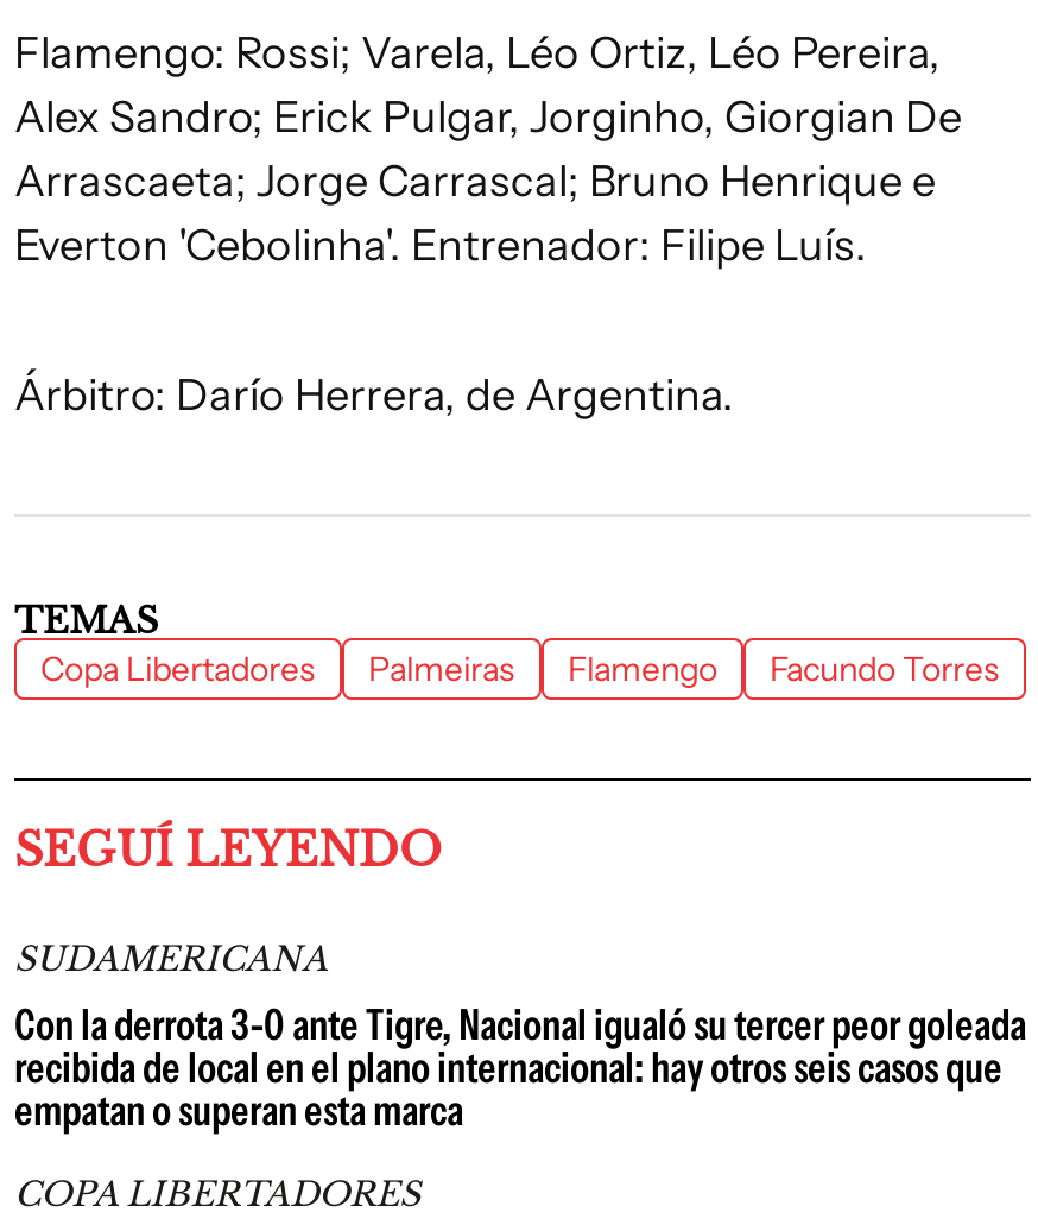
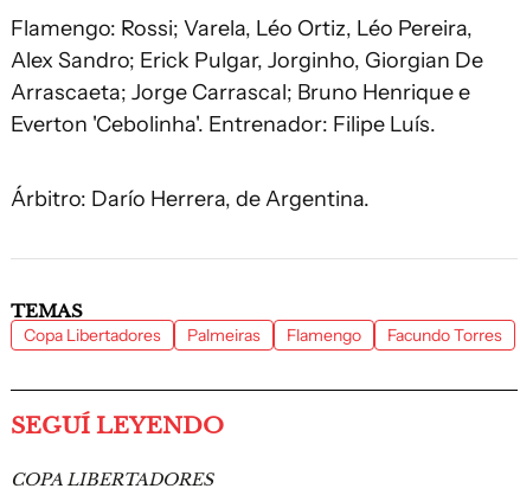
[14,937,1026,1137] SUDAMERICANA | Con la derrota 3-0 ante Tigre, Nacional igualó su tercer peor goleada | recibida de local en el plano internacional: hay otros seis casos que | empatan o superan esta marca -> none

